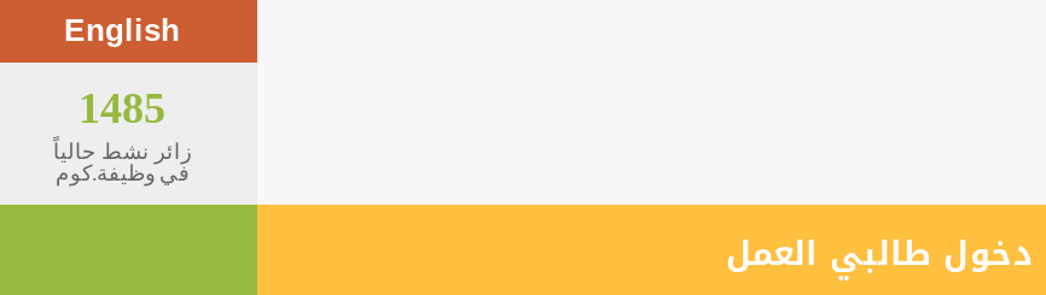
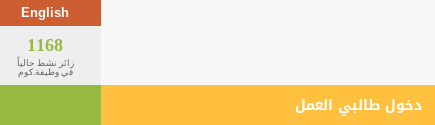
[79,84,165,132] 1485 -> [27,35,63,55] 1168

